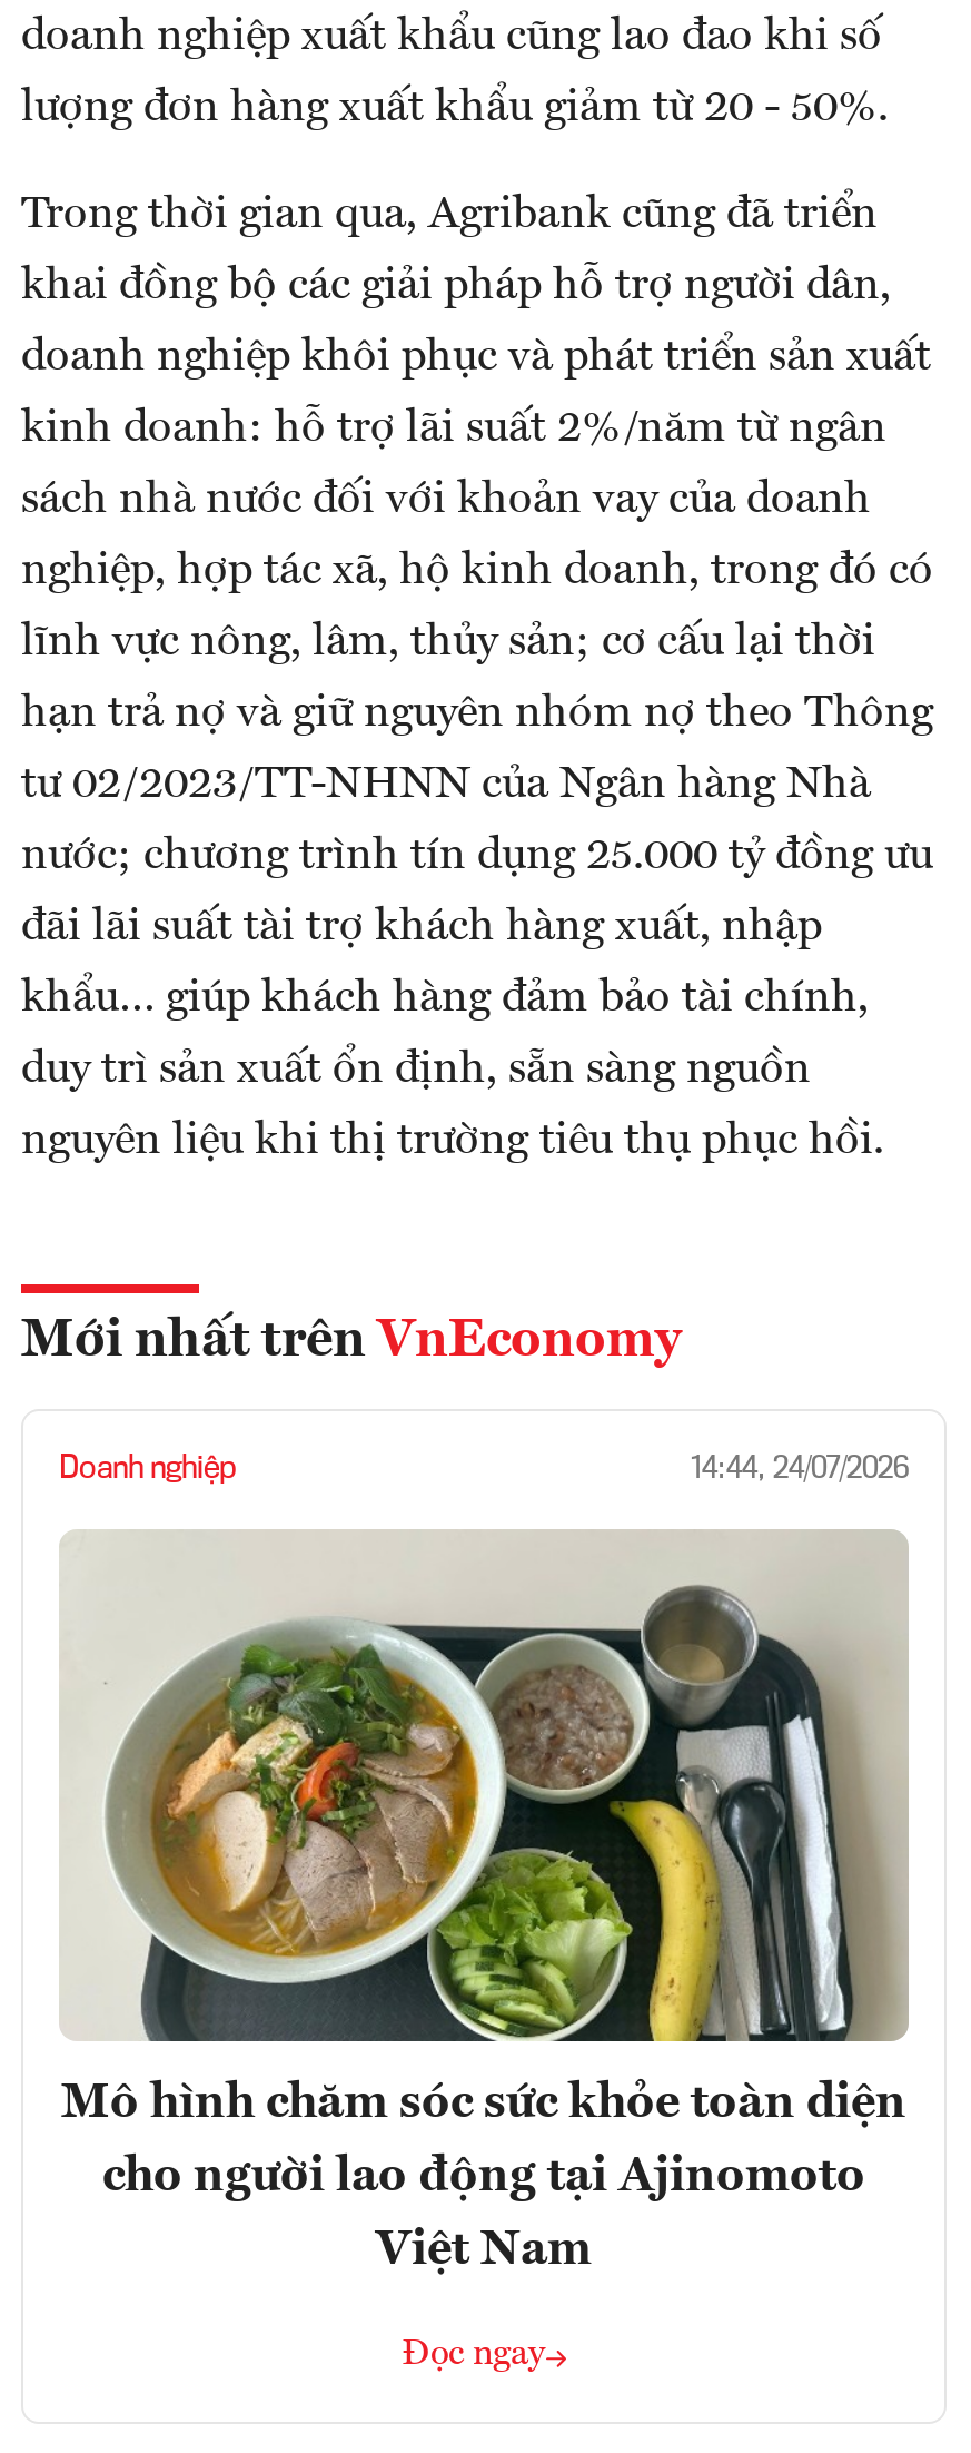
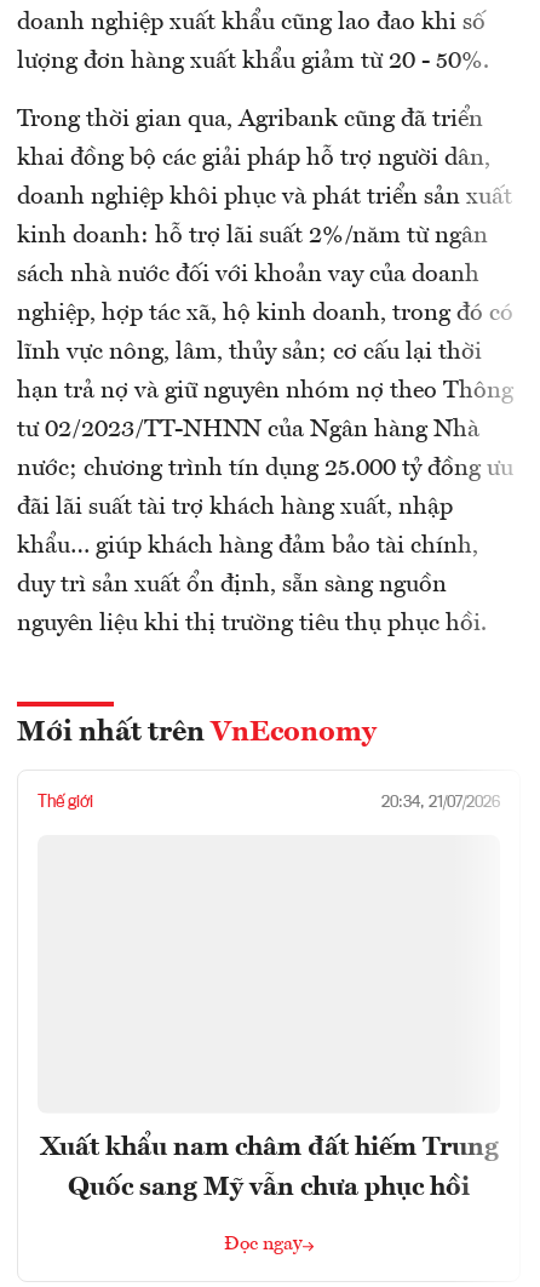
[59,1455,909,1486] Doanh nghiệp | 14:44, 24/07/2026 -> [38,794,500,811] Thế giới | 20:34, 21/07/2026
[61,1529,909,2043] [image] -> none
[61,2078,906,2274] Mô hình chăm sóc sức khỏe toàn diện | cho người lao động tại Ajinomoto | Việt Nam -> [39,1134,498,1201] Xuất khẩu nam châm đất hiếm Trung | Quốc sang Mỹ vẫn chưa phục hồi

